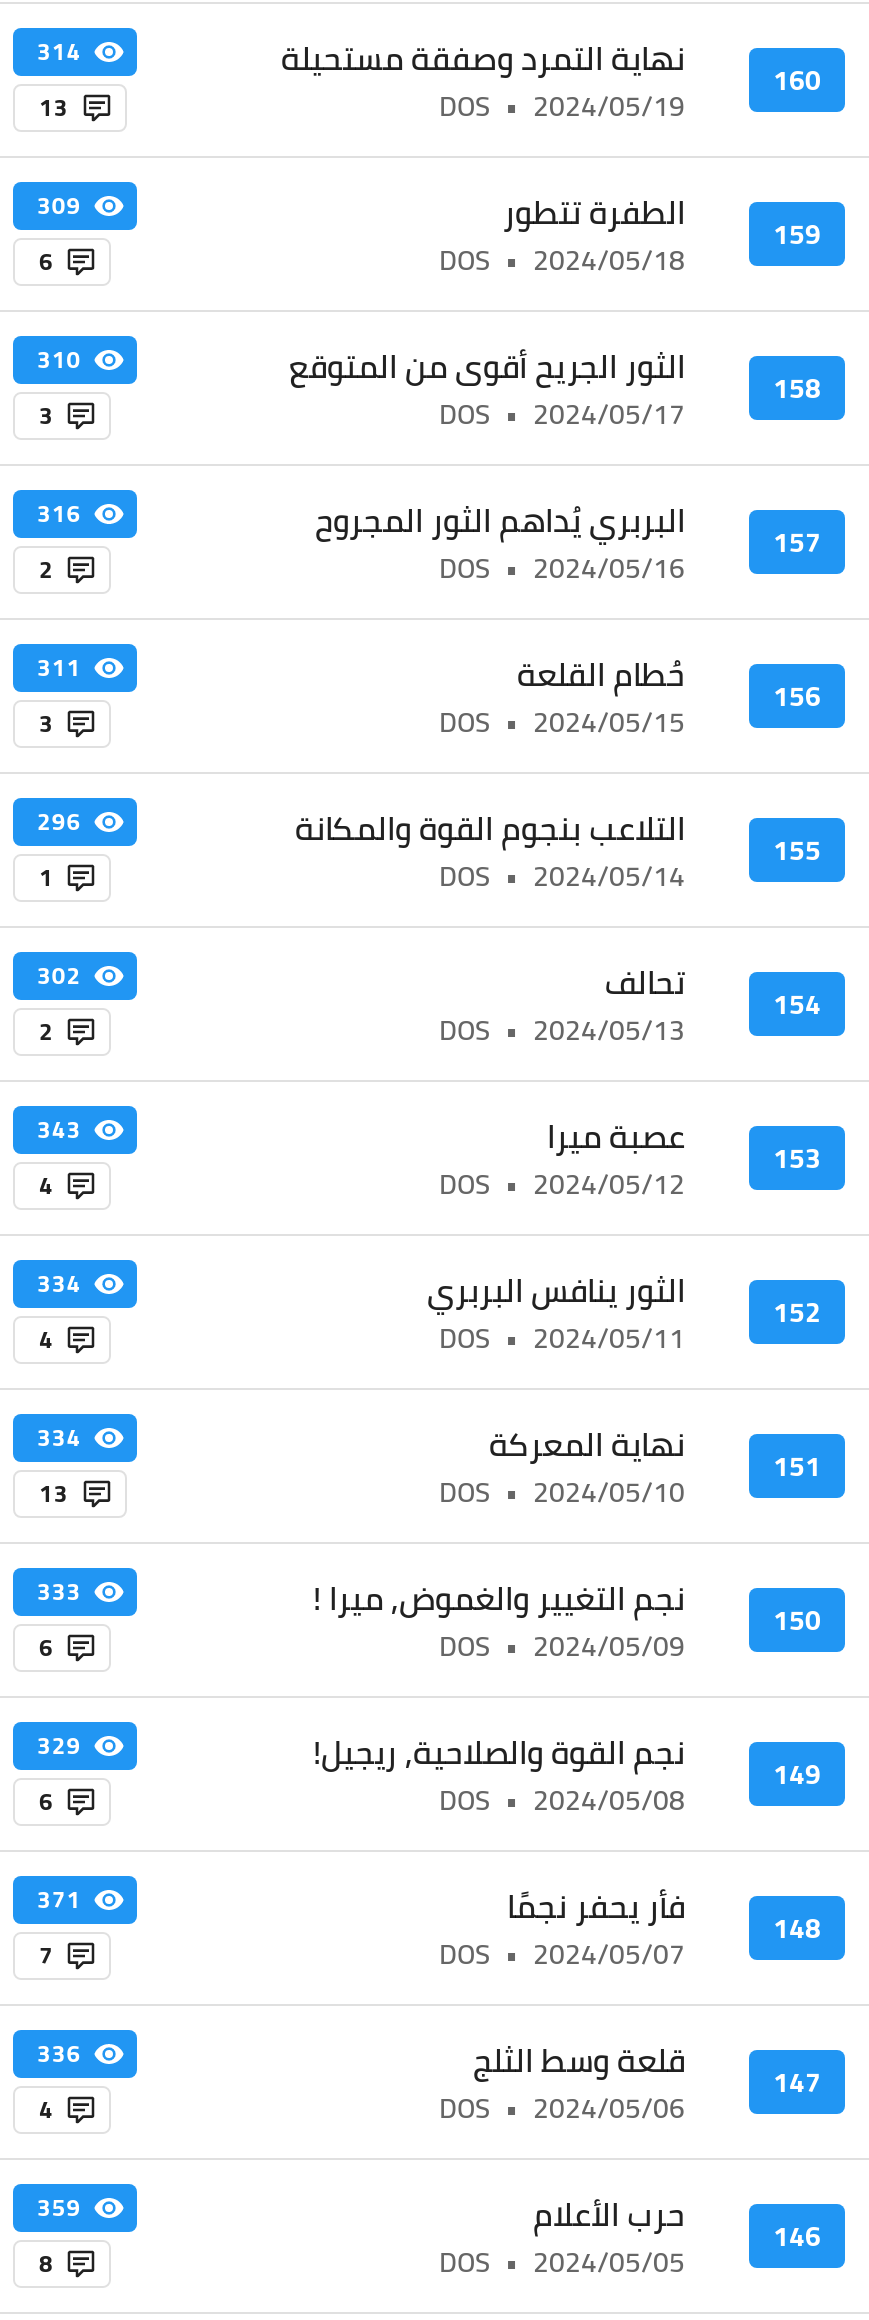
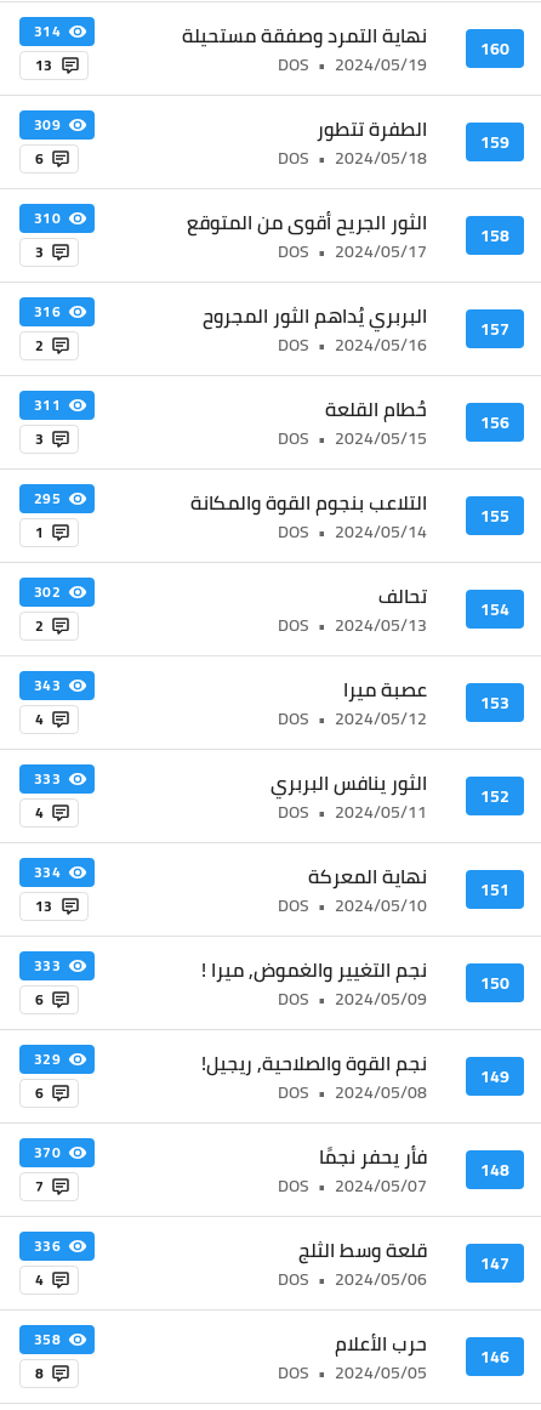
[37,798,81,844] 296 -> [34,484,61,512] 295
[37,1260,81,1306] 334 -> [34,764,61,792] 333
[37,1876,81,1922] 371 -> [34,1138,61,1166] 370
[37,2184,81,2230] 359 -> [34,1325,61,1353] 358

